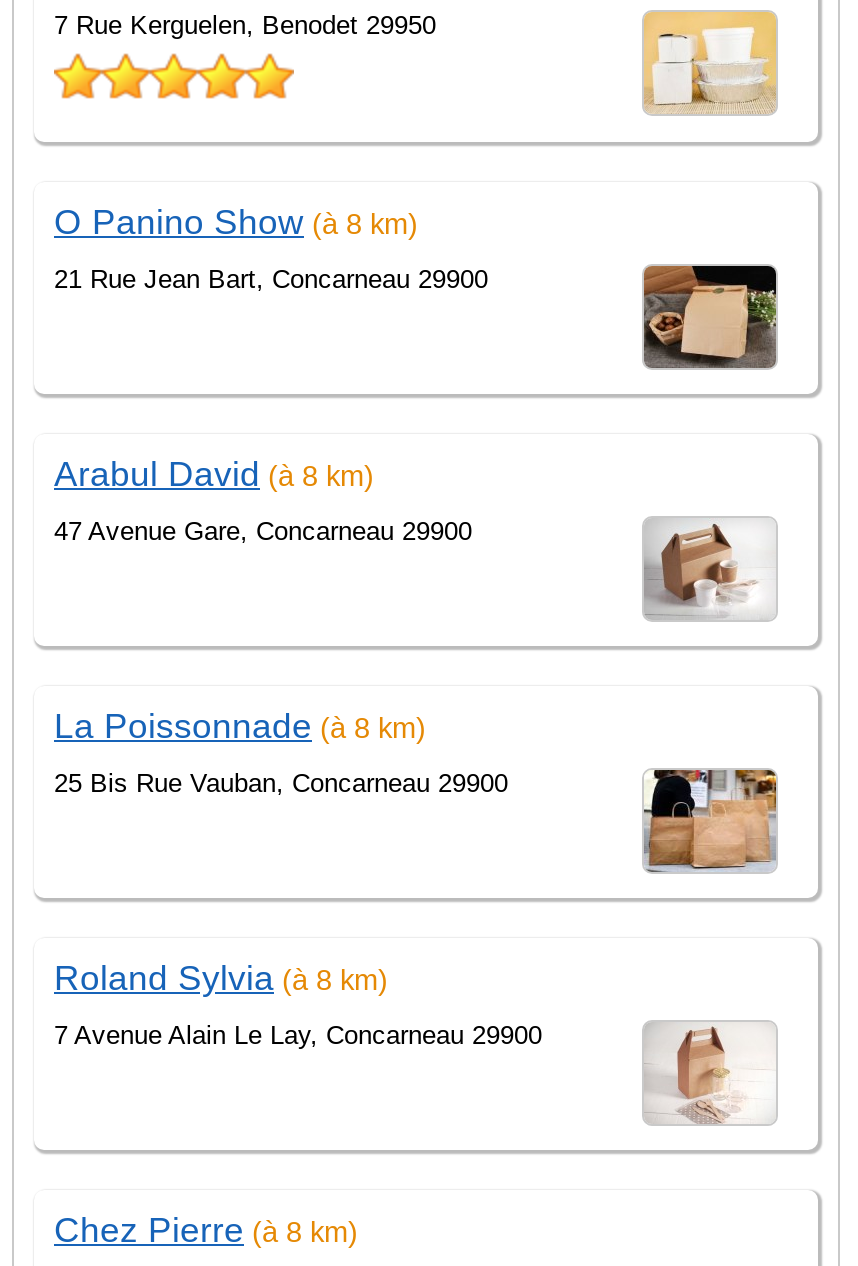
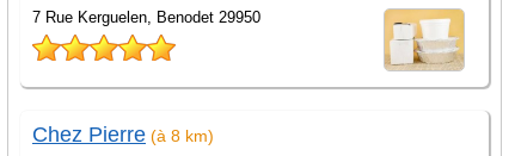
[54,202,488,294] O Panino Show (à 8 km) | 21 Rue Jean Bart, Concarneau 29900 -> none
[640,262,780,370] [image] -> none
[54,454,472,546] Arabul David (à 8 km) | 47 Avenue Gare, Concarneau 29900 -> none
[642,516,778,622] [image] -> none
[54,706,508,798] La Poissonnade (à 8 km) | 25 Bis Rue Vauban, Concarneau 29900 -> none
[642,766,780,874] [image] -> none
[54,958,542,1050] Roland Sylvia (à 8 km) | 7 Avenue Alain Le Lay, Concarneau 29900 -> none
[642,1020,776,1122] [image] -> none

